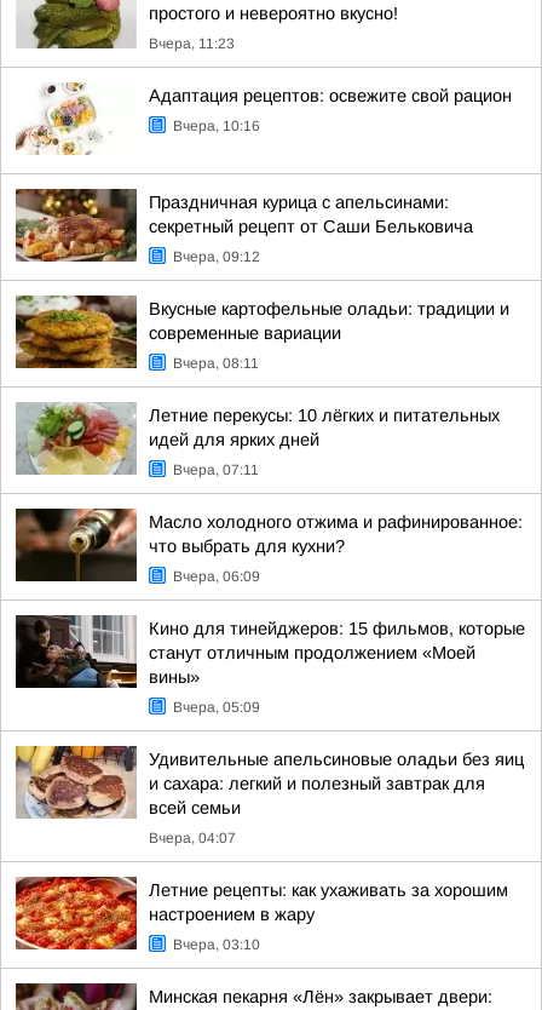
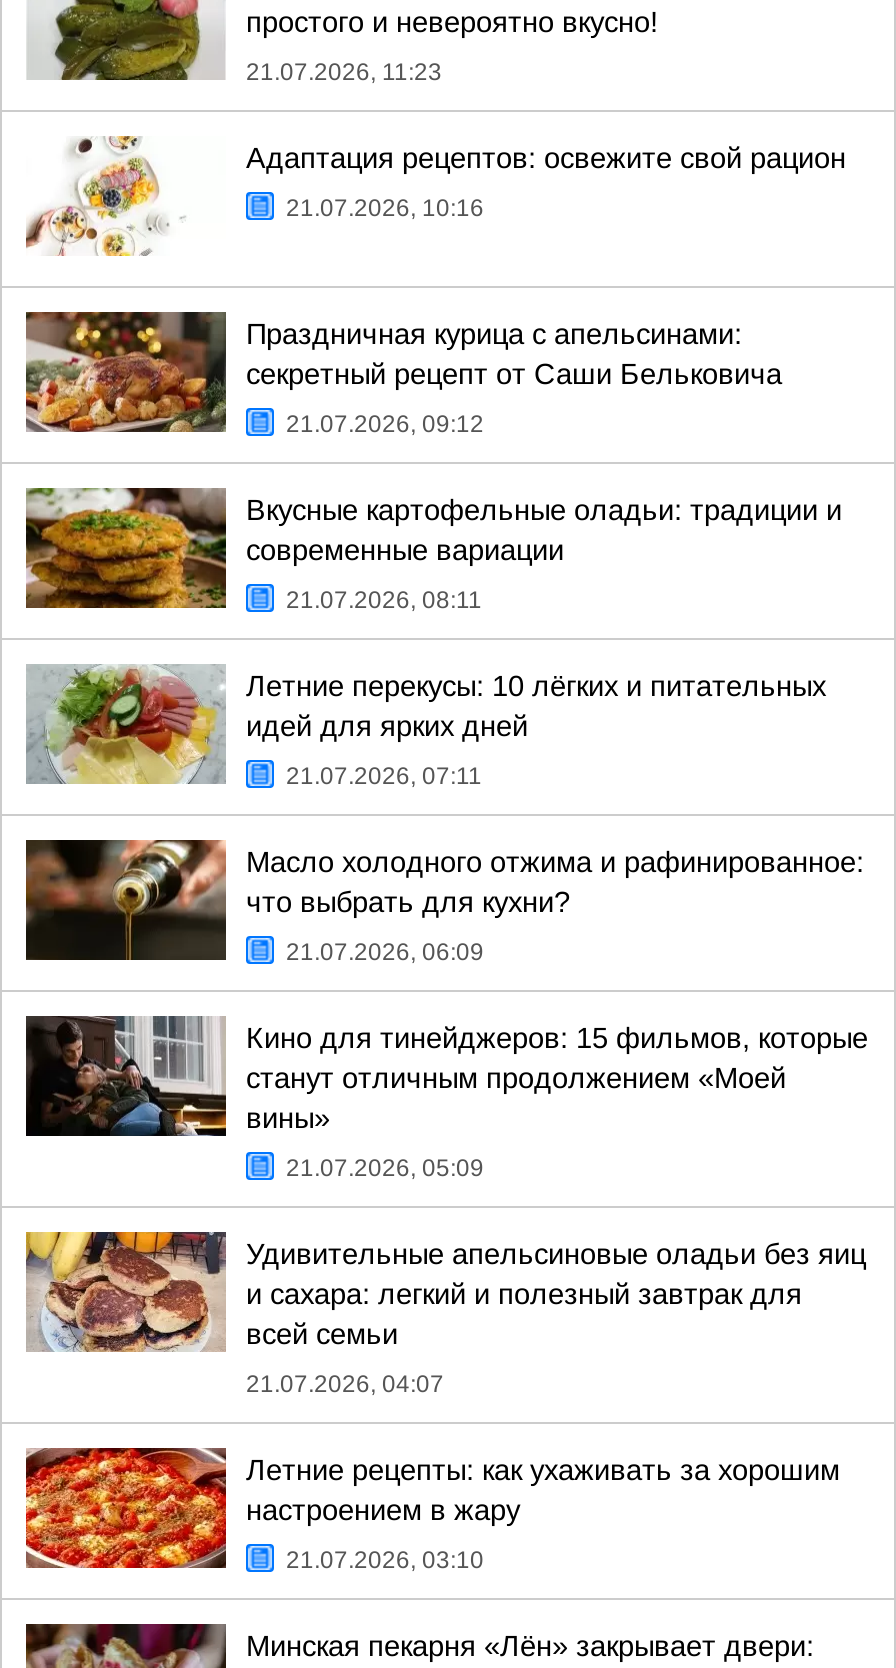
[149,35,235,52] Вчера, 11:23 -> [246,58,442,86] 21.07.2026, 11:23
[173,117,260,134] Вчера, 10:16 -> [286,194,484,222] 21.07.2026, 10:16
[173,248,260,265] Вчера, 09:12 -> [286,410,484,438] 21.07.2026, 09:12
[173,355,259,372] Вчера, 08:11 -> [286,586,482,614] 21.07.2026, 08:11
[173,461,259,478] Вчера, 07:11 -> [286,762,482,790] 21.07.2026, 07:11
[173,568,260,585] Вчера, 06:09 -> [286,938,484,966] 21.07.2026, 06:09
[173,699,260,716] Вчера, 05:09 -> [286,1154,484,1182] 21.07.2026, 05:09
[149,830,236,847] Вчера, 04:07 -> [246,1370,444,1398] 21.07.2026, 04:07
[173,936,260,953] Вчера, 03:10 -> [286,1546,484,1574] 21.07.2026, 03:10

